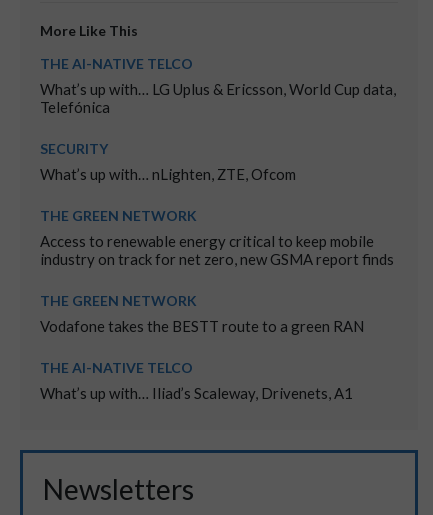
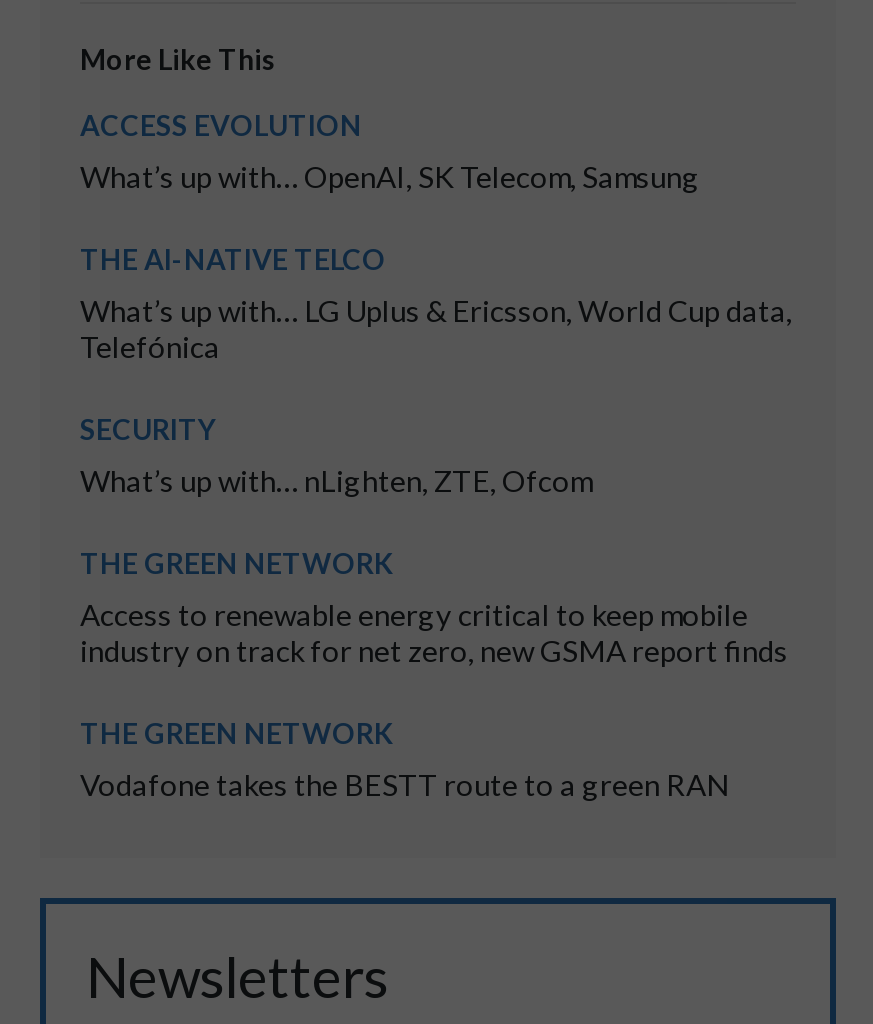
none -> [80,109,700,195] ACCESS EVOLUTION | What’s up with… OpenAI, SK Telecom, Samsung
moved [40,55,396,335] -> [80,243,792,803]: THE AI-NATIVE TELCO | What’s up with… LG Uplus & Ericsson, World Cup data, | Telefónica | ... | THE GREEN NETWORK | Vodafone takes the BESTT route to a green RAN
[40,359,353,402] THE AI-NATIVE TELCO | What’s up with… Iliad’s Scaleway, Drivenets, A1 -> none

